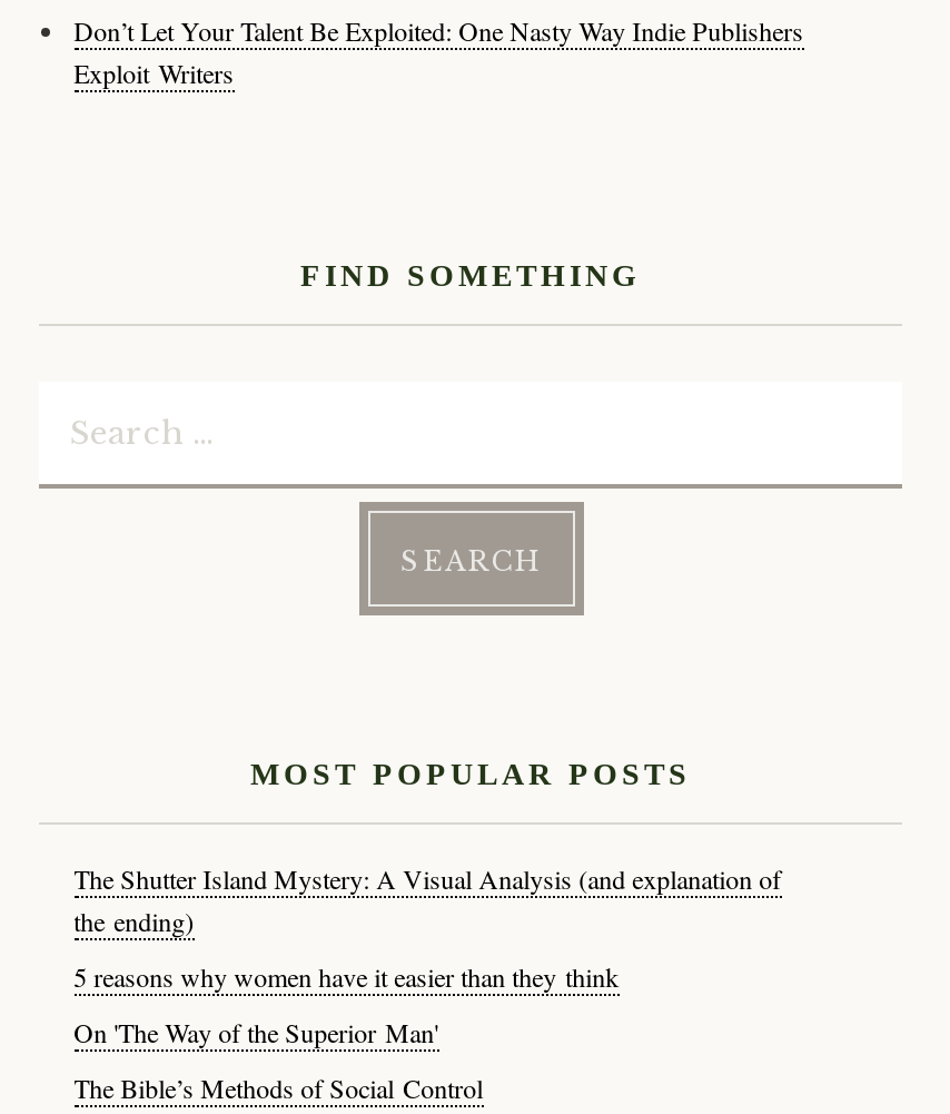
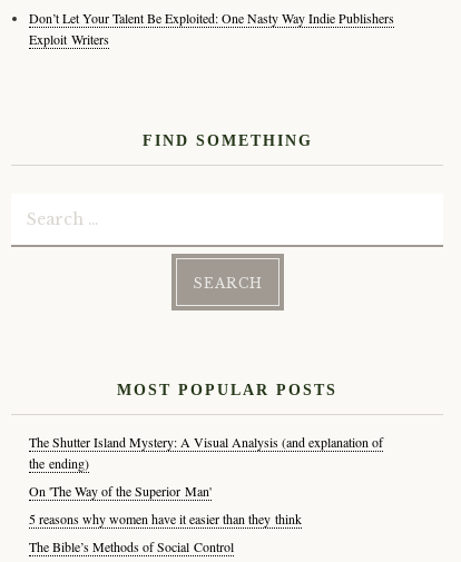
moved [74,957,619,993] -> [29,509,301,527]: 5 reasons why women have it easier than they think
moved [74,1013,439,1049] -> [29,481,211,499]: On 'The Way of the Superior Man'

